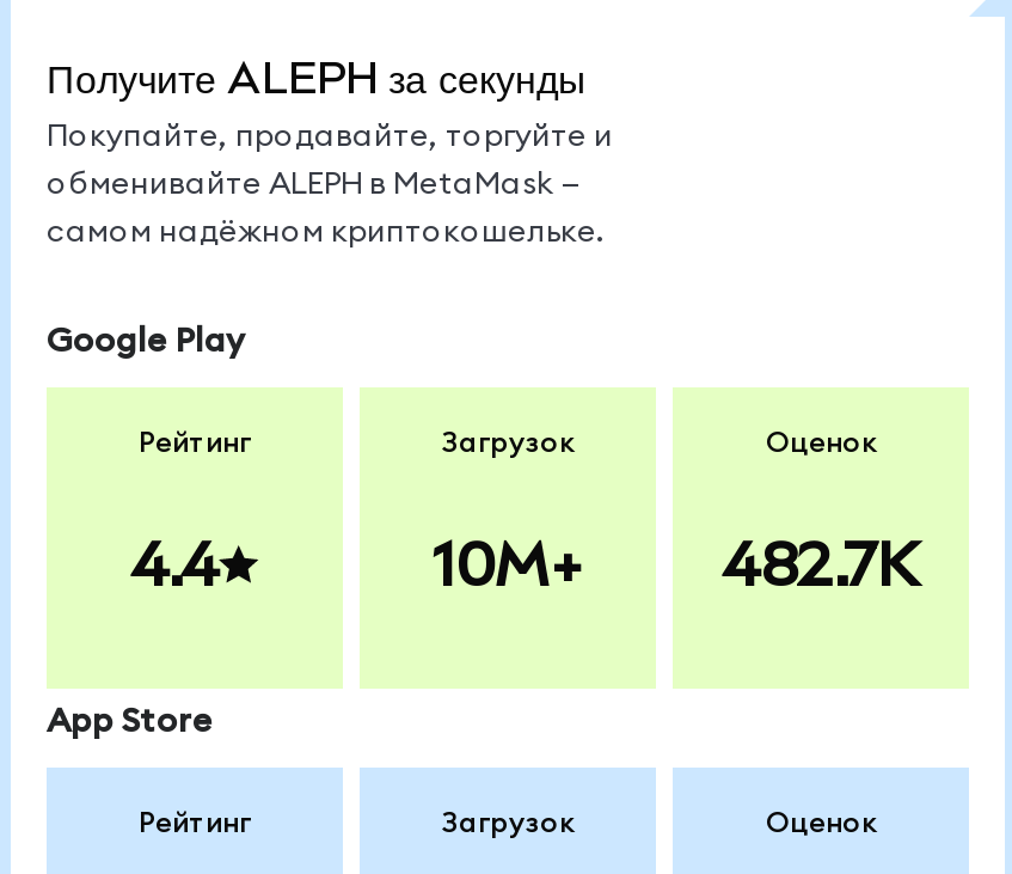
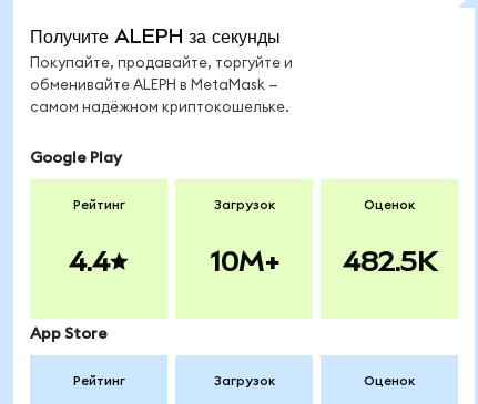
[722,531,920,598] 482.7K -> [342,246,436,277] 482.5K

